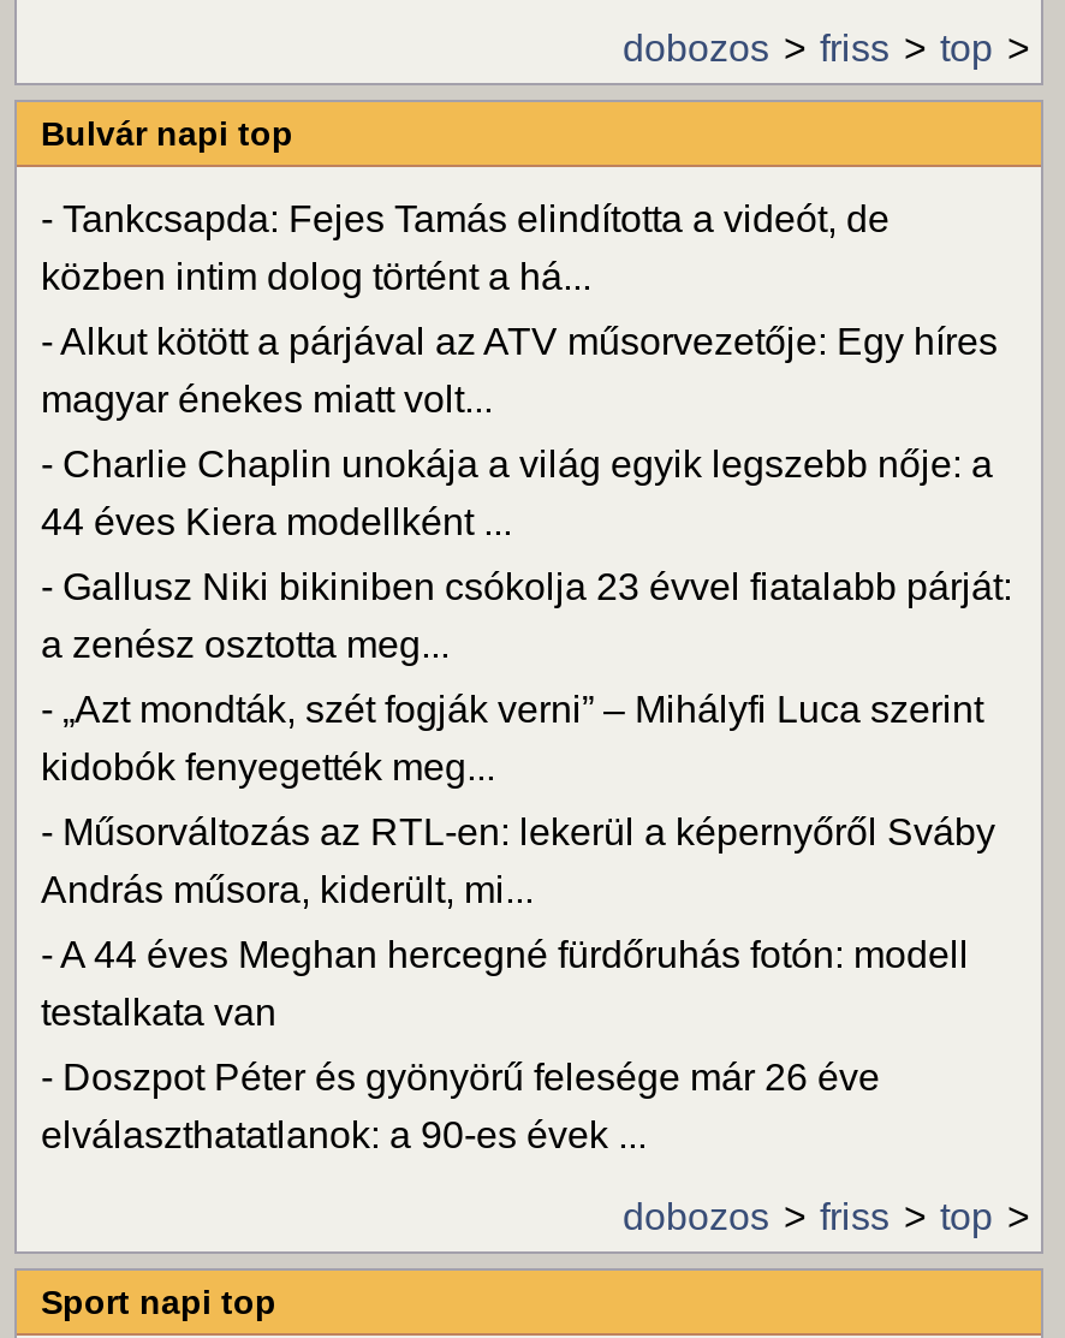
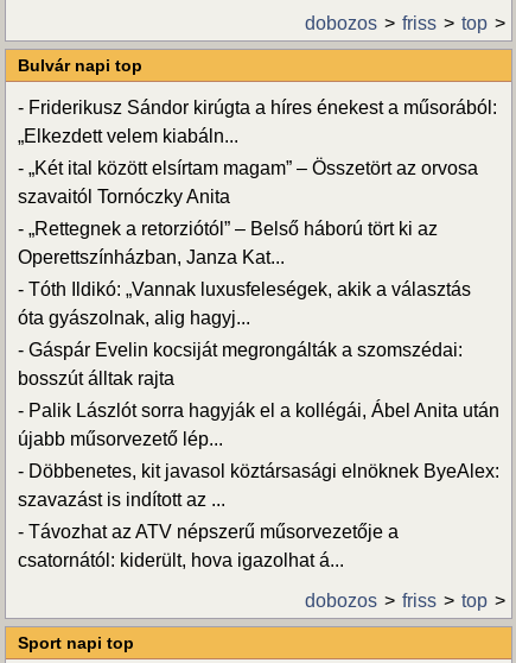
[41,198,890,297] - Tankcsapda: Fejes Tamás elindította a videót, de | közben intim dolog történt a há... -> [18,97,497,146] - Friderikusz Sándor kirúgta a híres énekest a műsorából: | „Elkezdett velem kiabáln...
[41,321,998,420] - Alkut kötött a párjával az ATV műsorvezetője: Egy híres | magyar énekes miatt volt... -> [18,158,478,207] - „Két ital között elsírtam magam” – Összetört az orvosa | szavaitól Tornóczky Anita
[41,444,993,542] - Charlie Chaplin unokája a világ egyik legszebb nője: a | 44 éves Kiera modellként ... -> [18,219,438,267] - „Rettegnek a retorziótól” – Belső háború tört ki az | Operettszínházban, Janza Kat...
[41,566,1012,665] - Gallusz Niki bikiniben csókolja 23 évvel fiatalabb párját: | a zenész osztotta meg... -> [18,279,471,328] - Tóth Ildikó: „Vannak luxusfeleségek, akik a választás | óta gyászolnak, alig hagyj...
[41,689,983,787] - „Azt mondták, szét fogják verni” – Mihályfi Luca szerint | kidobók fenyegették meg... -> [18,340,463,389] - Gáspár Evelin kocsiját megrongálták a szomszédai: | bosszút álltak rajta
[41,811,995,910] - Műsorváltozás az RTL-en: lekerül a képernyőről Sváby | András műsora, kiderült, mi... -> [18,400,499,449] - Palik Lászlót sorra hagyják el a kollégái, Ábel Anita után | újabb műsorvezető lép...
[41,934,969,1033] - A 44 éves Meghan hercegné fürdőruhás fotón: modell | testalkata van -> [18,461,499,510] - Döbbenetes, kit javasol köztársasági elnöknek ByeAlex: | szavazást is indított az ...
[41,1057,880,1155] - Doszpot Péter és gyönyörű felesége már 26 éve | elválaszthatatlanok: a 90-es évek ... -> [18,522,399,570] - Távozhat az ATV népszerű műsorvezetője a | csatornától: kiderült, hova igazolhat á...

